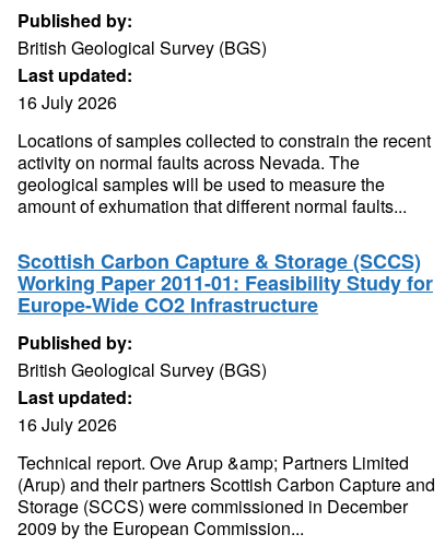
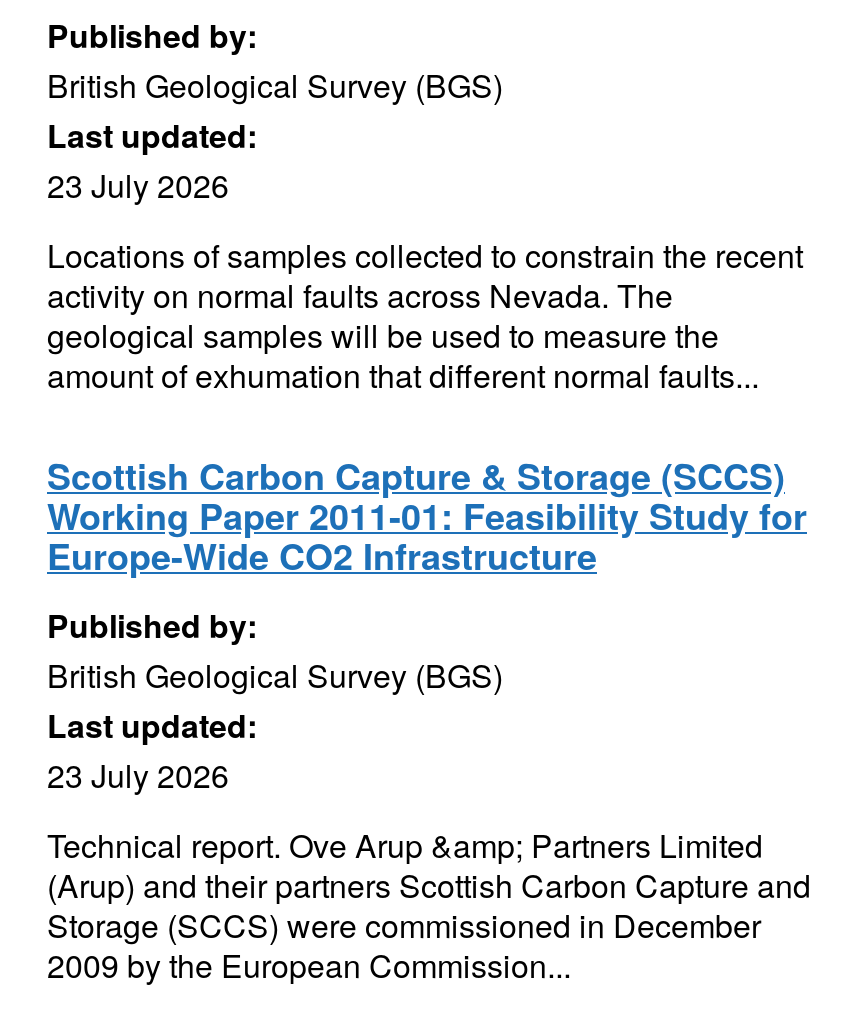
[17,90,117,115] 16 July 2026 -> [47,162,229,208] 23 July 2026
[17,412,117,437] 16 July 2026 -> [47,752,229,798] 23 July 2026

